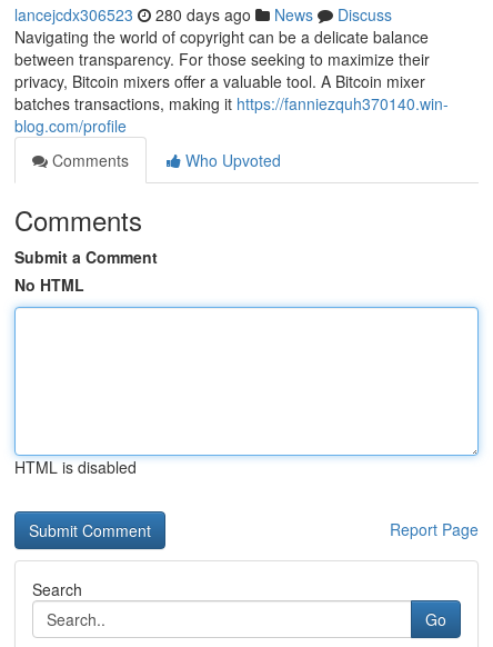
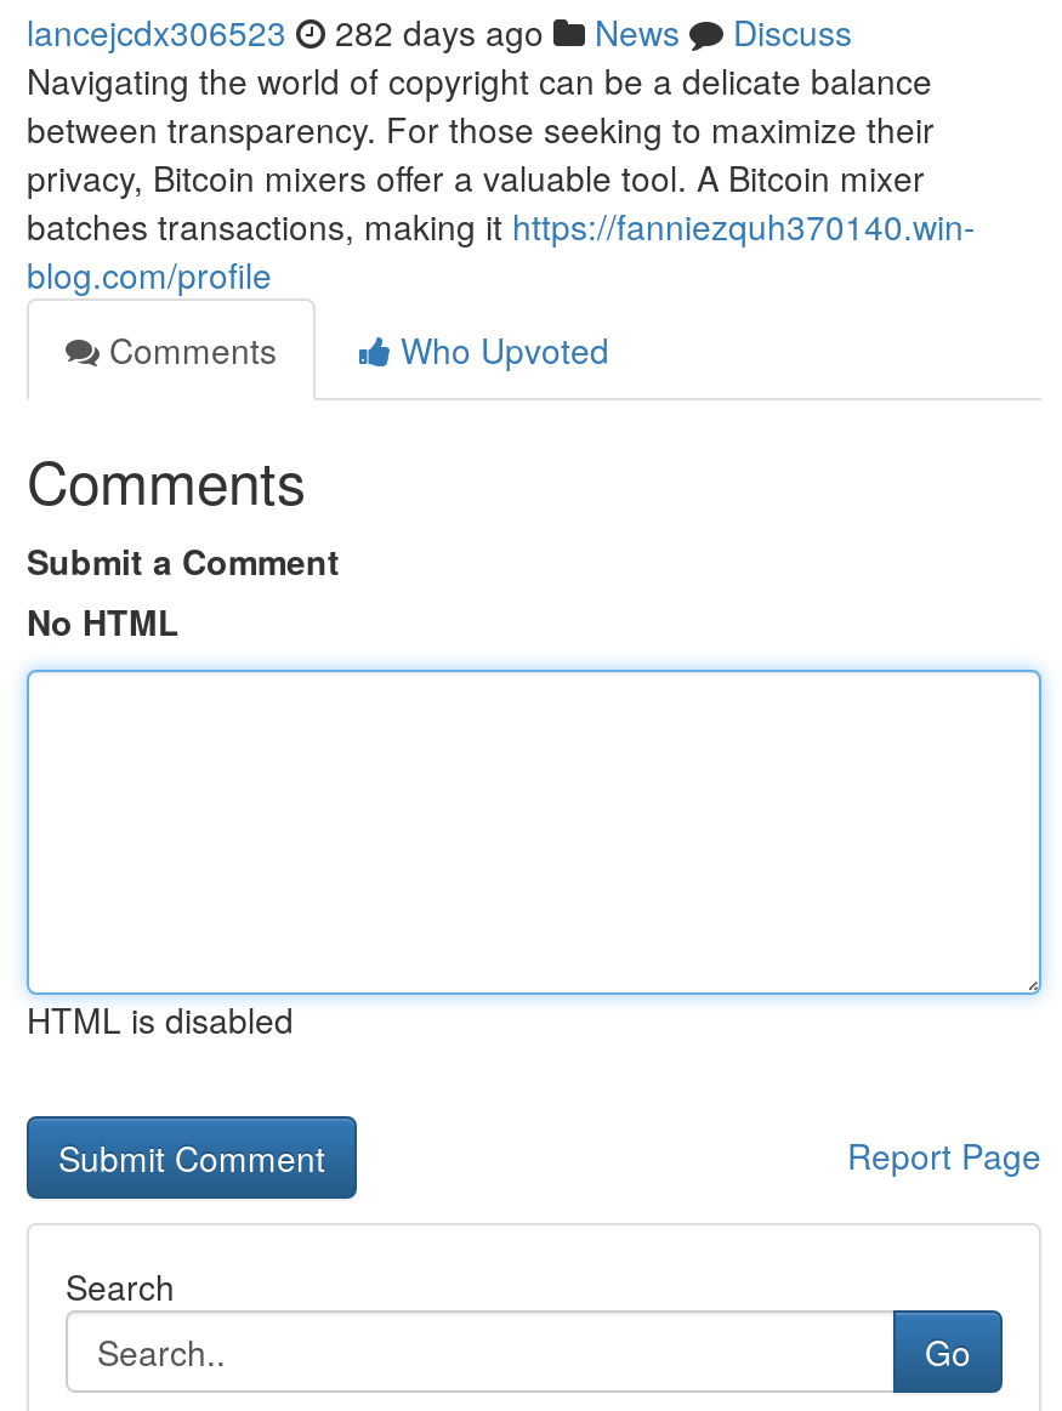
[14,3,392,26] lancejcdx306523 280 days ago News Discuss -> [27,7,852,56] lancejcdx306523 282 days ago News Discuss

